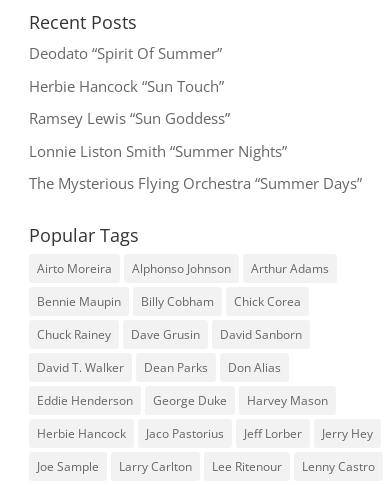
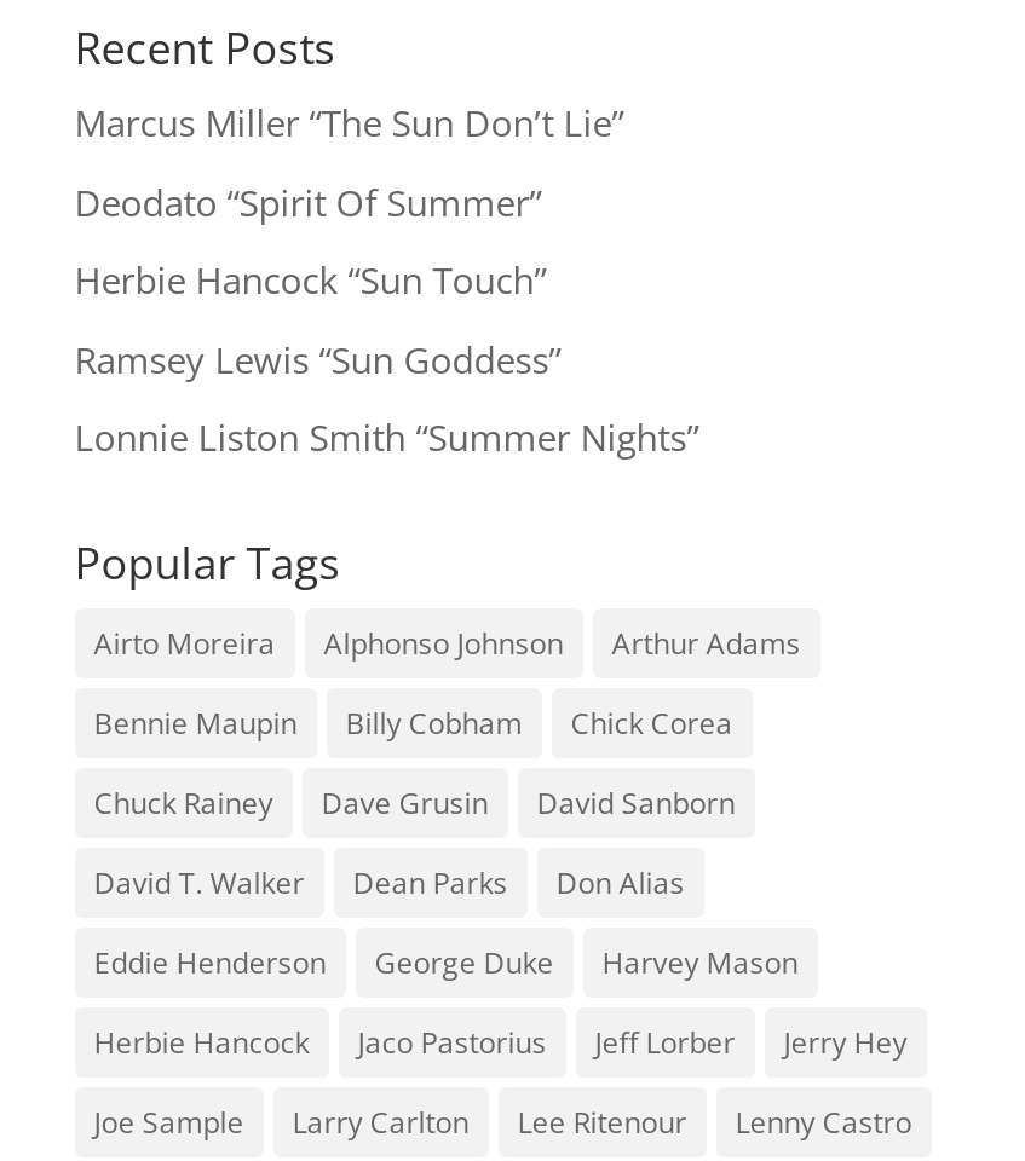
none -> [75,99,624,147] Marcus Miller “The Sun Don’t Lie”
moved [29,43,287,161] -> [75,178,699,462]: Deodato “Spirit Of Summer” | Herbie Hancock “Sun Touch” | Ramsey Lewis “Sun Goddess” | Lonnie Liston Smith “Summer Nights”
[29,173,362,193] The Mysterious Flying Orchestra “Summer Days” -> none

